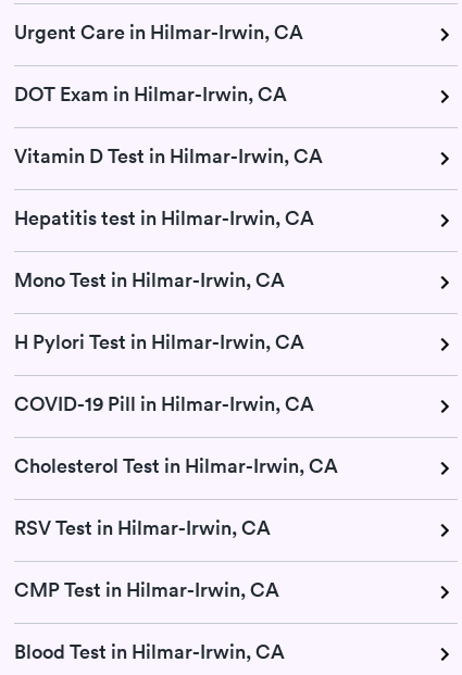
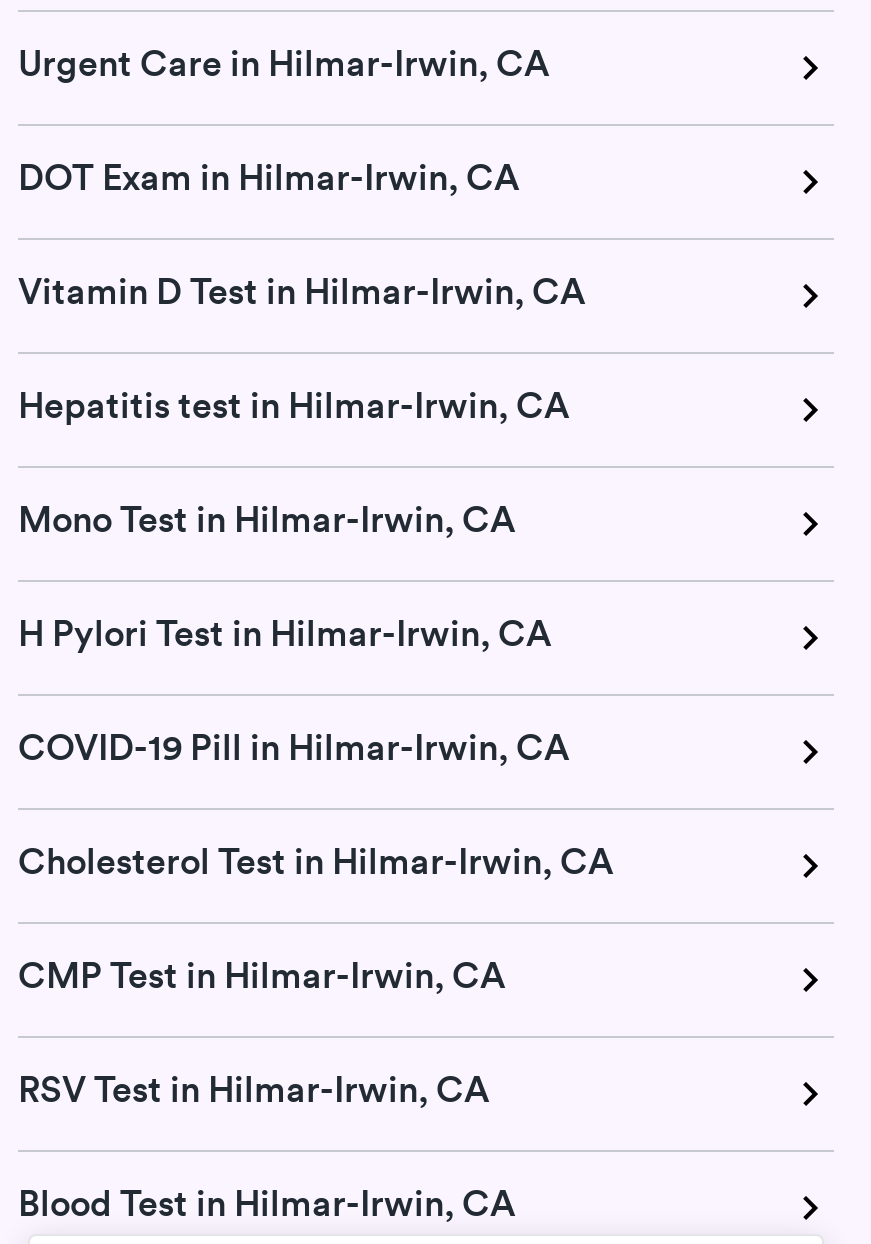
moved [14,516,271,541] -> [18,1065,490,1111]: RSV Test in Hilmar-Irwin, CA
moved [14,578,279,603] -> [18,951,506,997]: CMP Test in Hilmar-Irwin, CA

